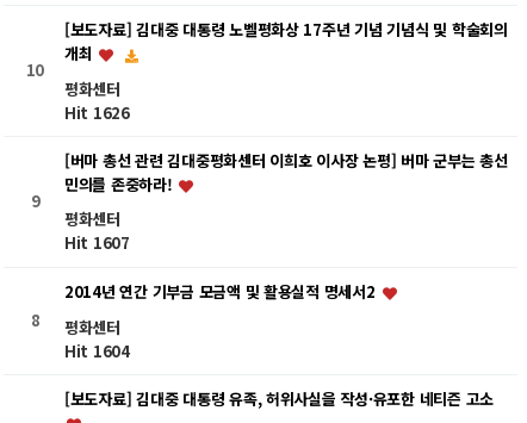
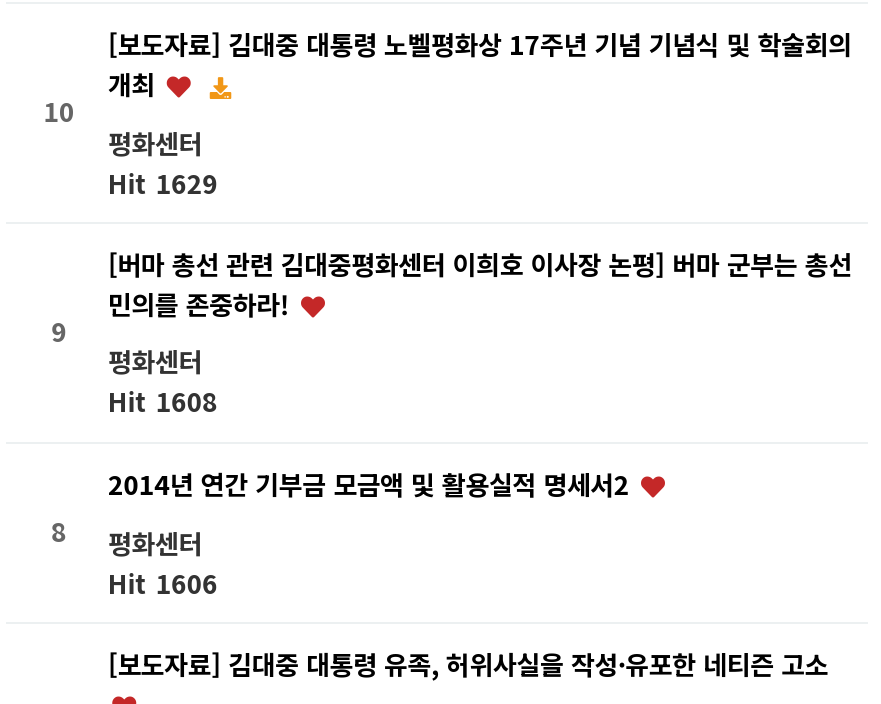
[64,101,179,123] Hit 1626 -> [108,163,300,201] Hit 1629
[64,231,179,254] Hit 1607 -> [108,382,300,420] Hit 1608
[64,339,179,362] Hit 1604 -> [108,563,300,601] Hit 1606

